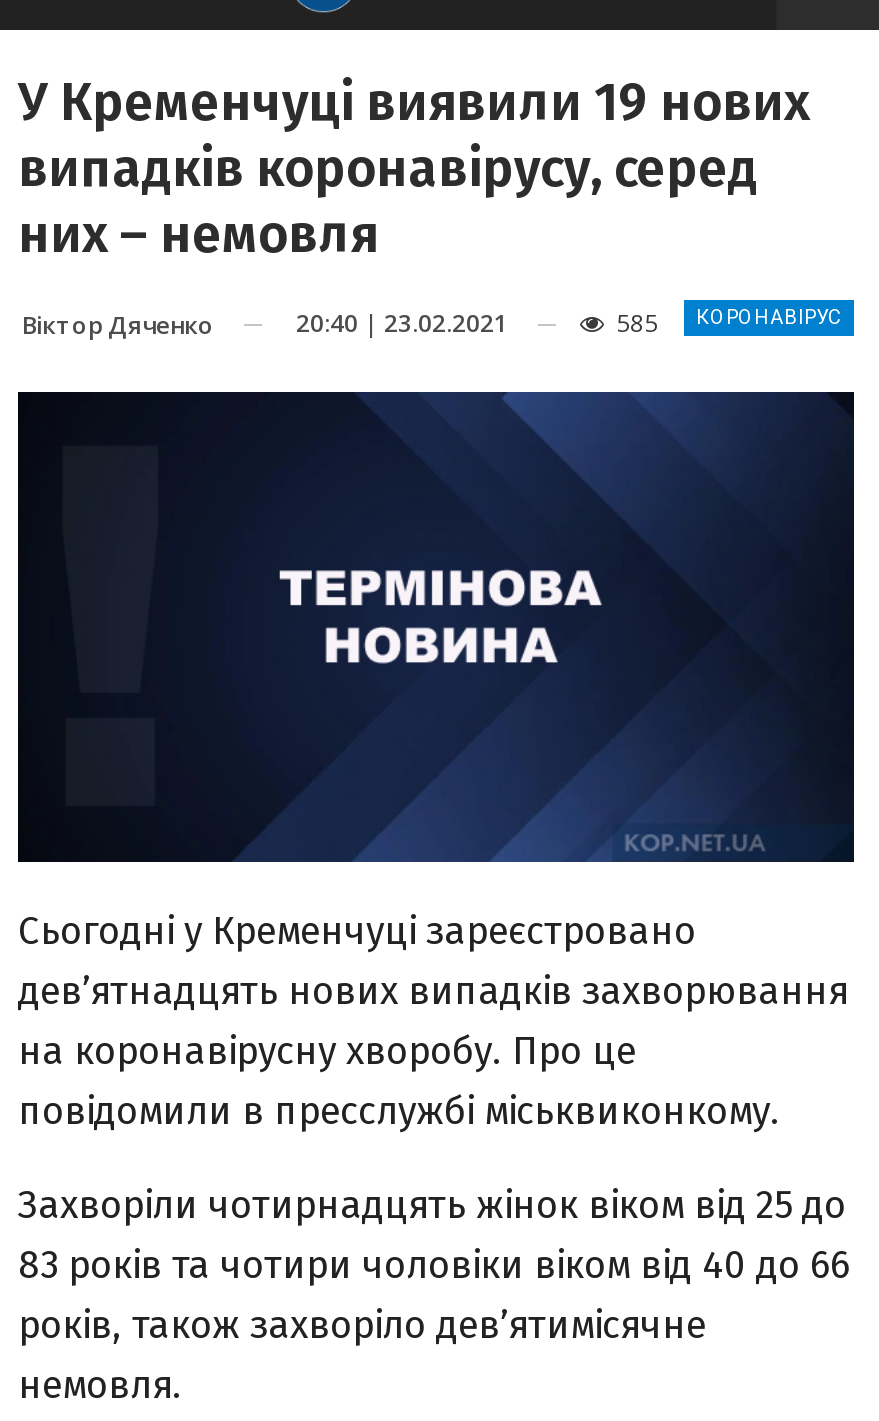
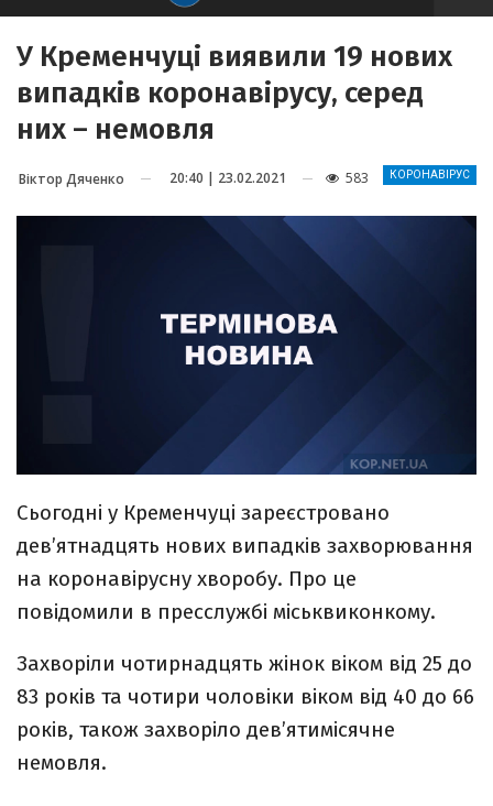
[610,306,842,340] 585 КОРОНАВІРУС -> [342,168,470,187] 583 КОРОНАВІРУС

